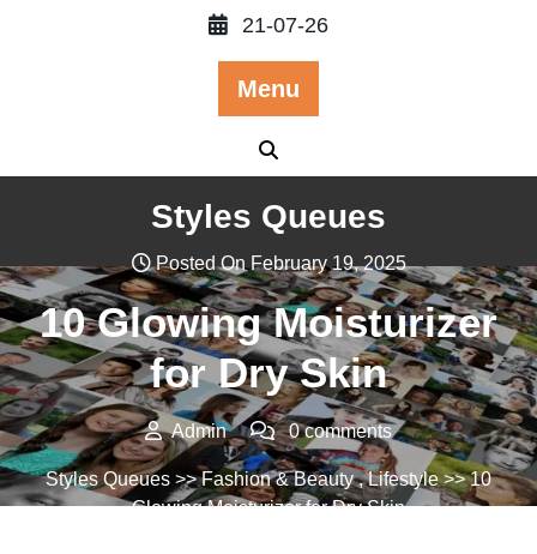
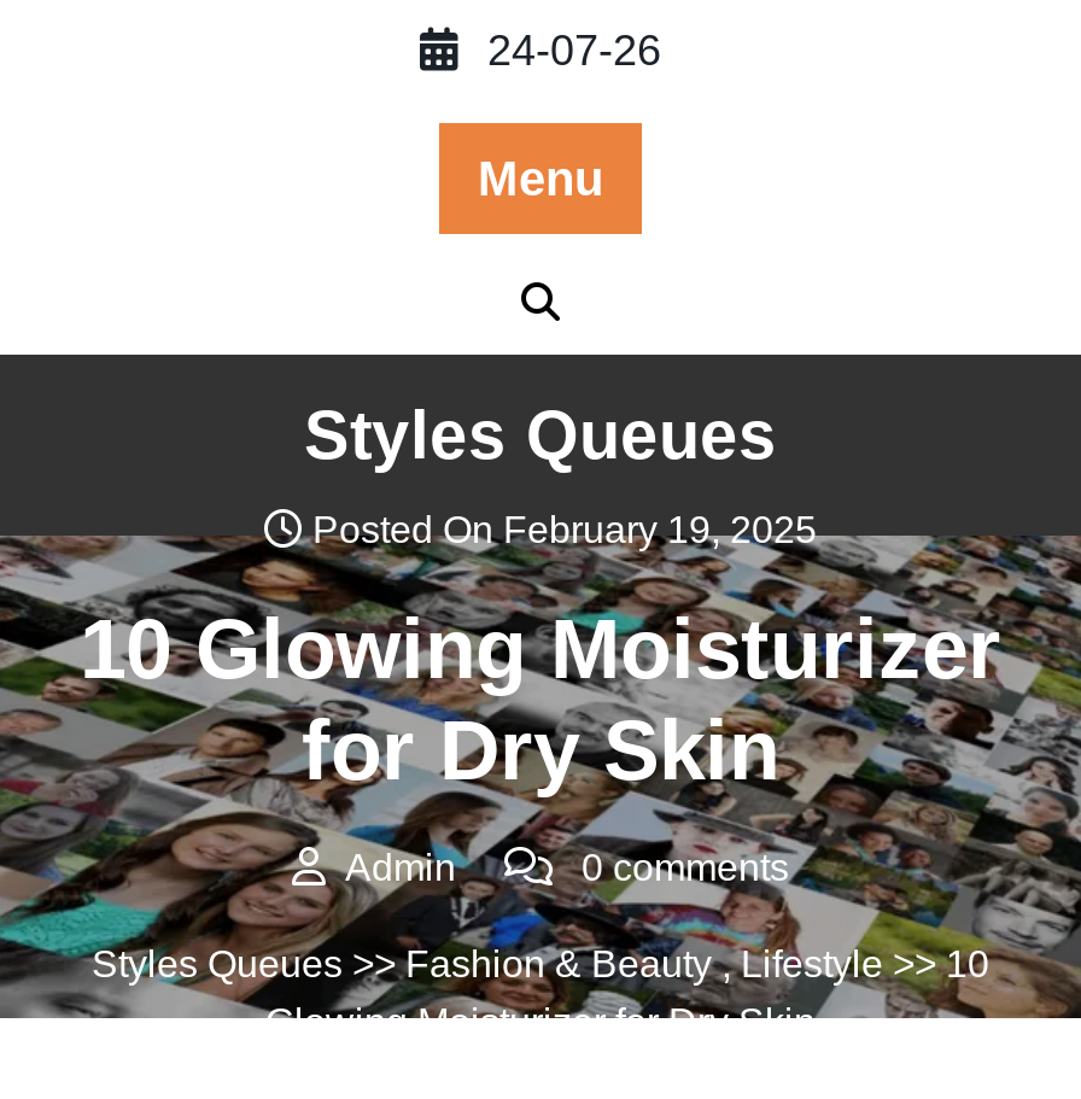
[242,13,328,37] 21-07-26 -> [487,27,661,75] 24-07-26

